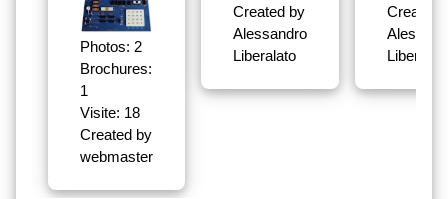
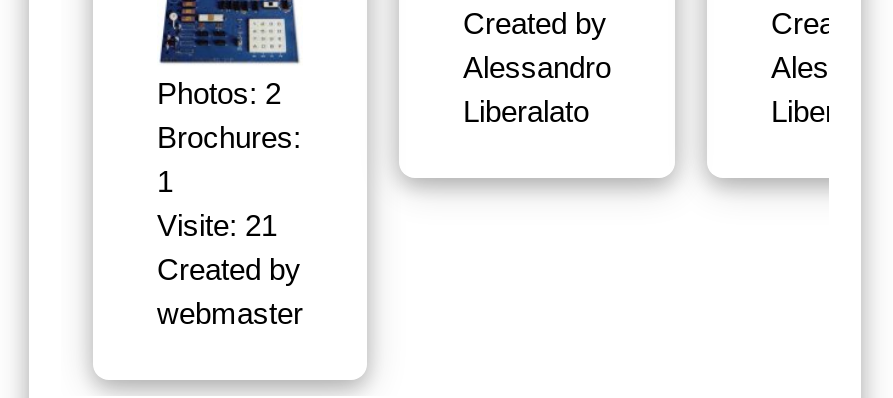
[80,104,140,121] Visite: 18 -> [157,208,277,242] Visite: 21

